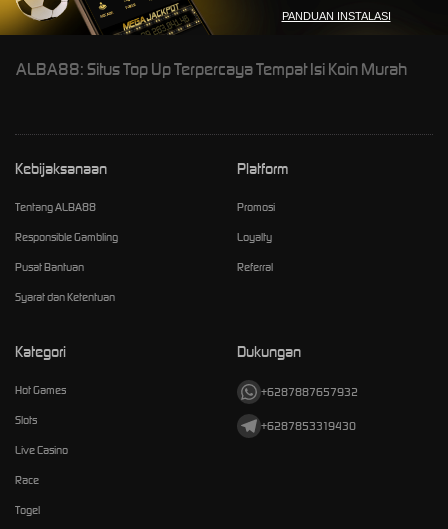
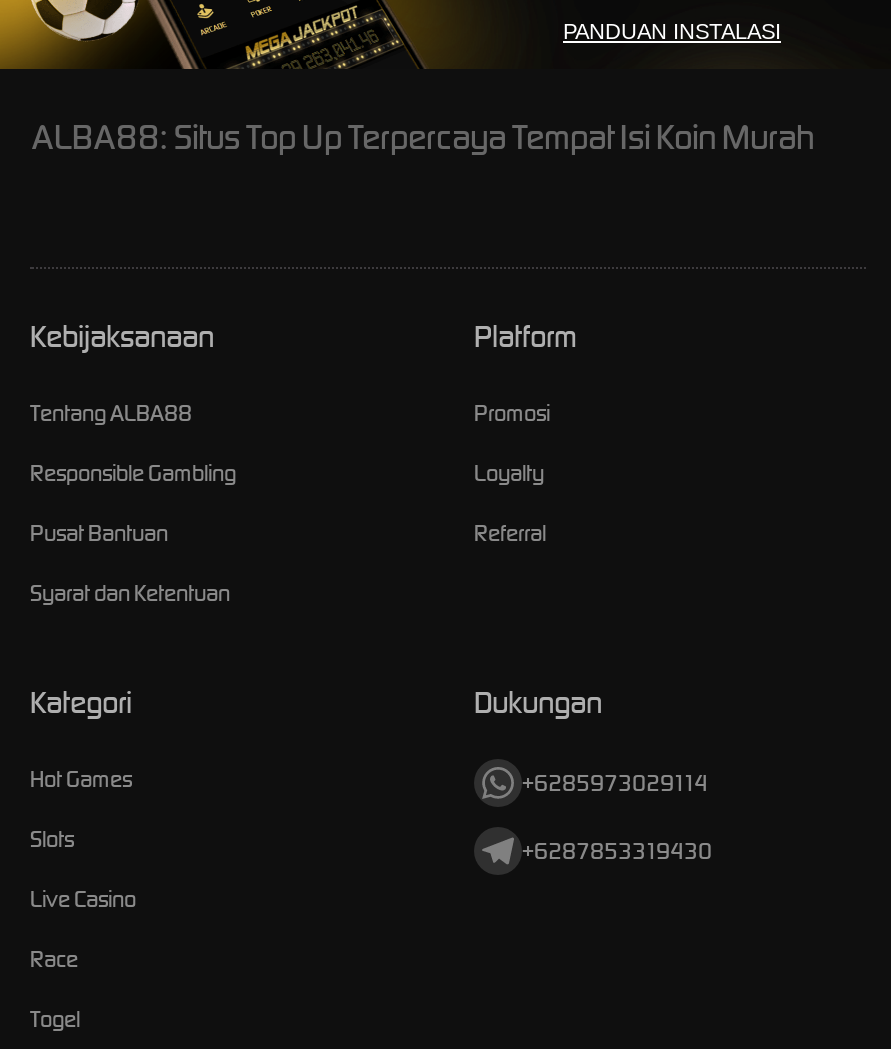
[261,385,358,399] +6287887657932 -> [522,769,708,797] +6285973029114

